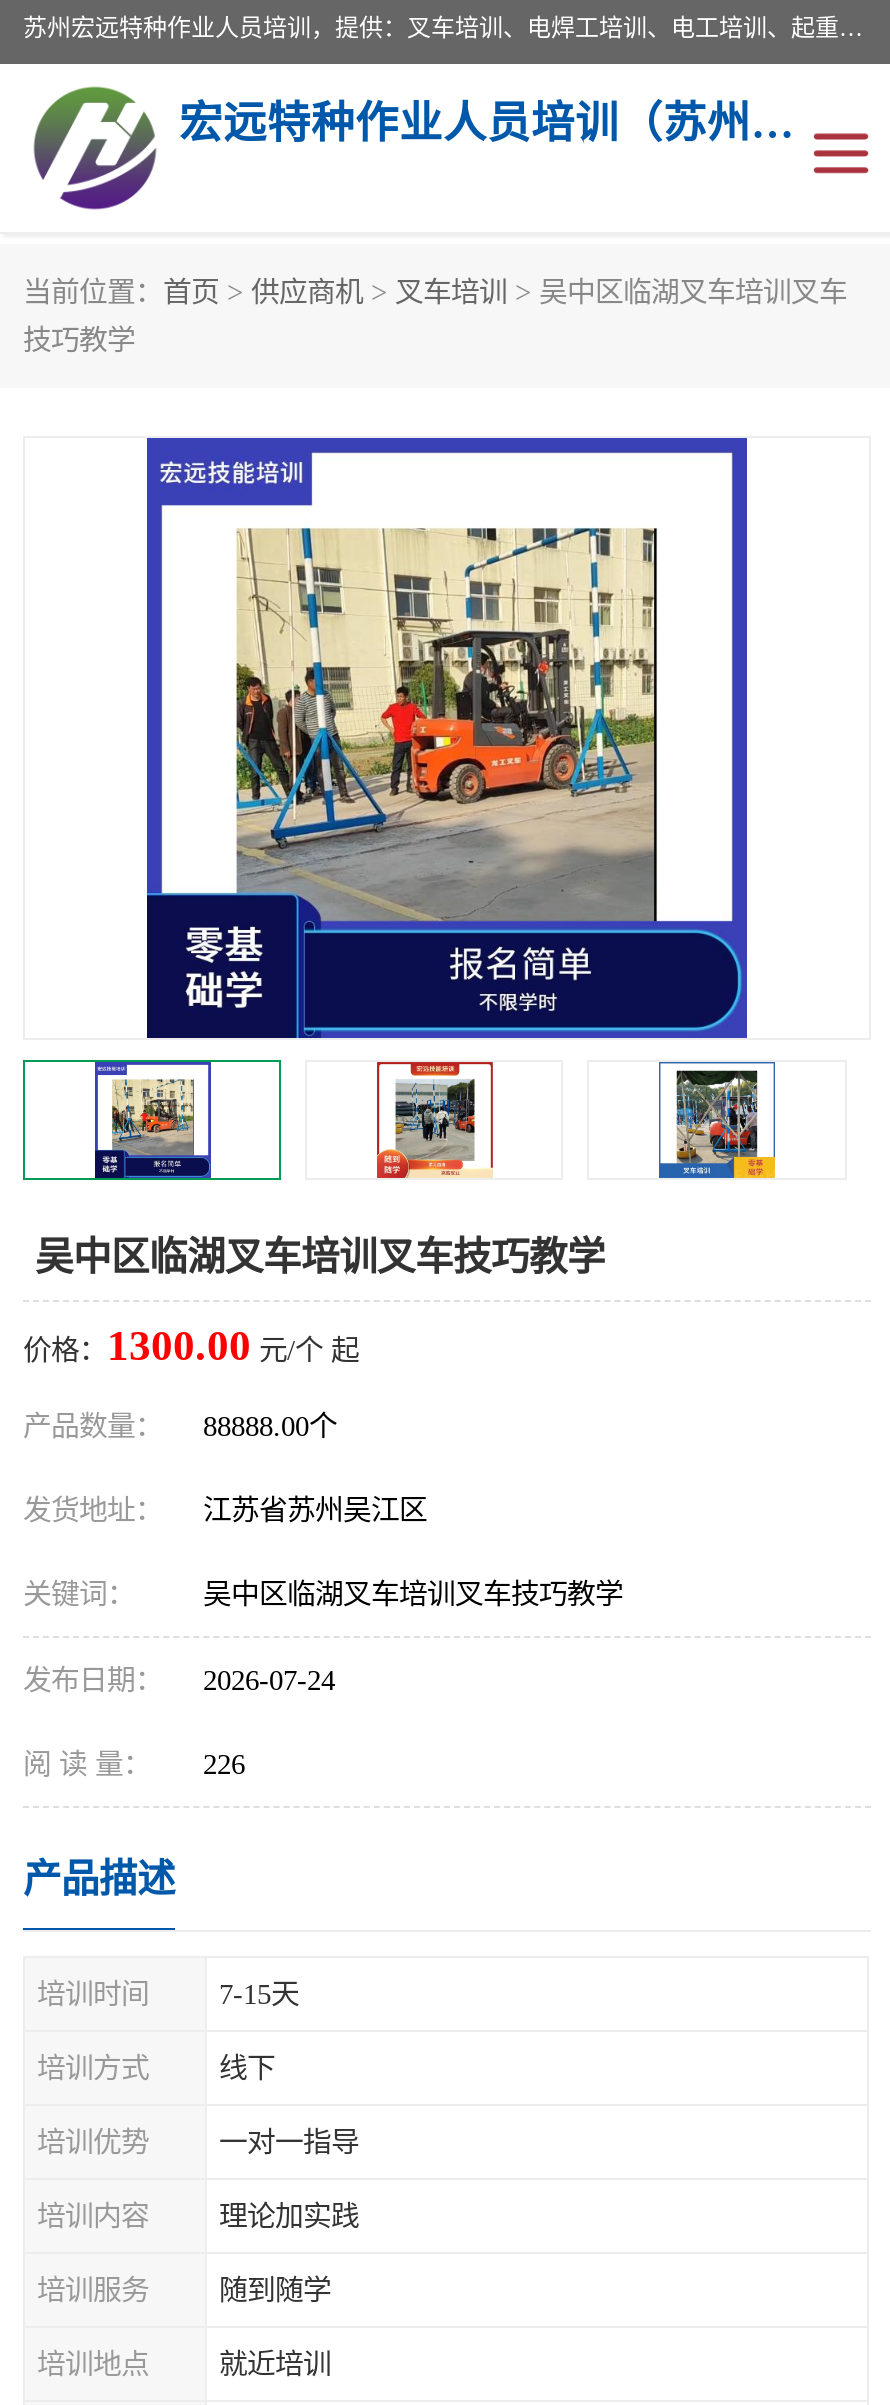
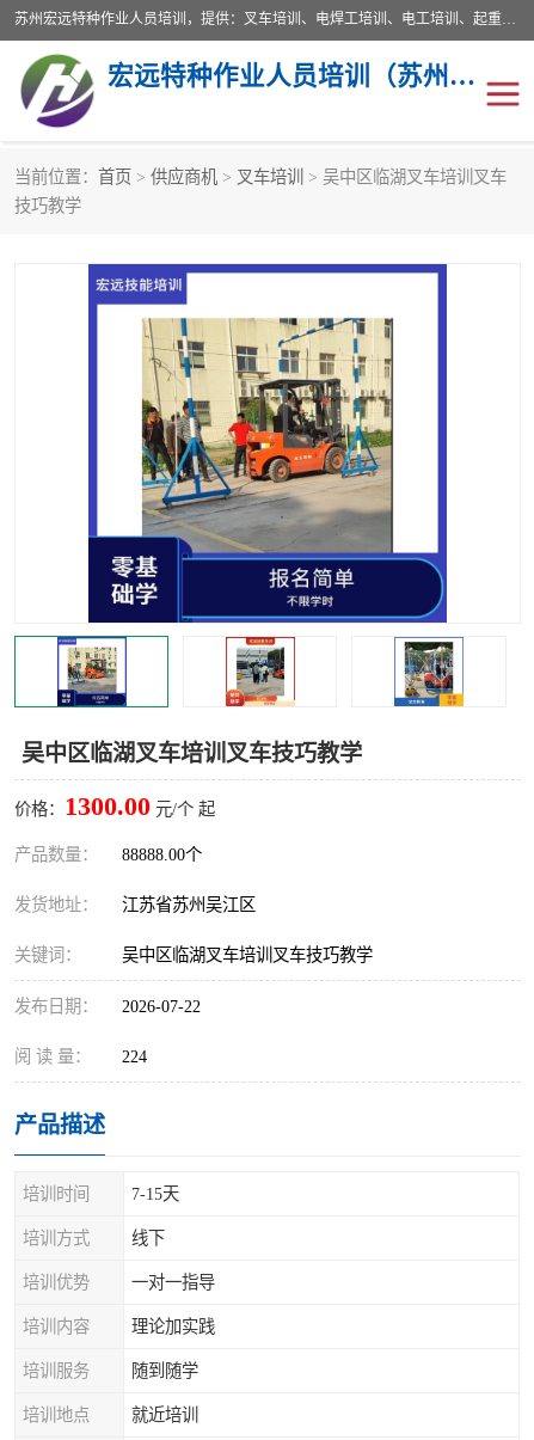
[23,1664,335,1696] 发布日期： 2026-07-24 -> [14,997,201,1016] 发布日期： 2026-07-22
[23,1748,245,1780] 阅 读 量： 226 -> [14,1047,147,1066] 阅 读 量： 224

